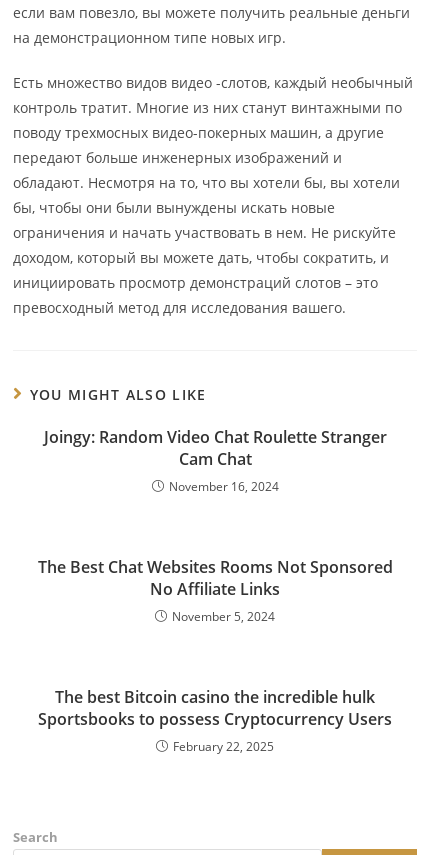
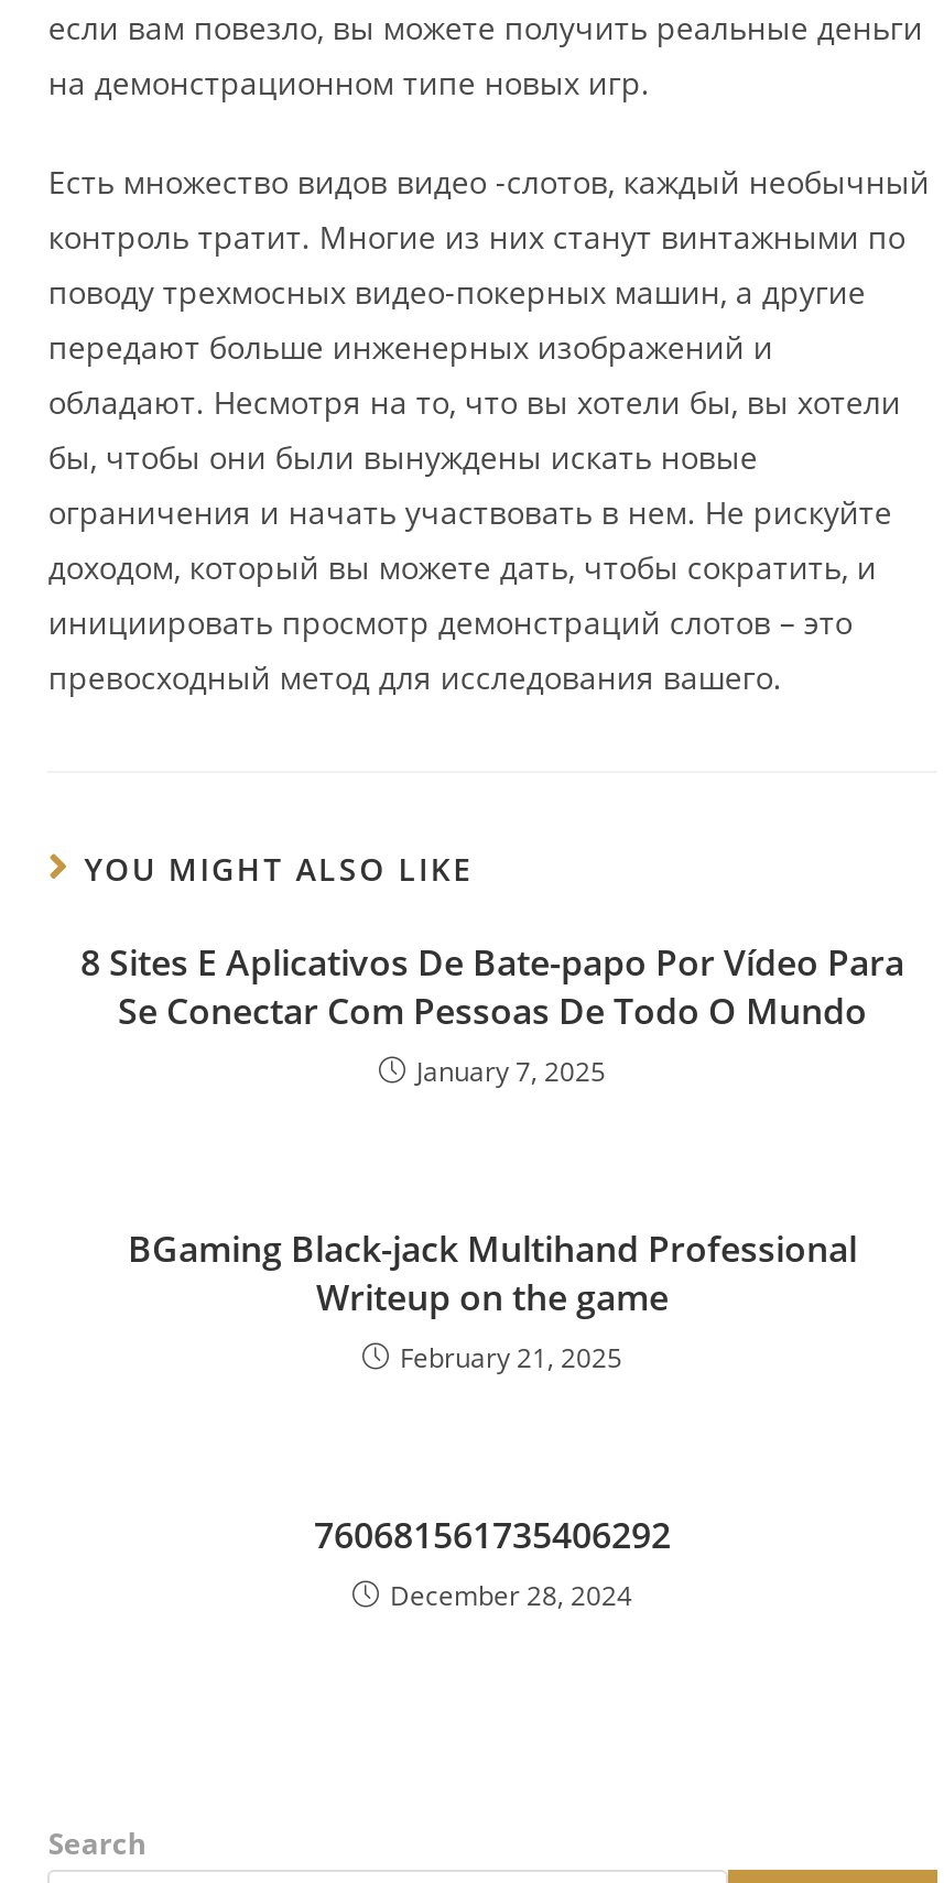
[43,426,386,495] Joingy: Random Video Chat Roulette Stranger | Cam Chat | November 16, 2024 -> [80,938,904,1090] 8 Sites E Aplicativos De Bate-papo Por Vídeo Para | Se Conectar Com Pessoas De Todo O Mundo | January 7, 2025
[37,556,392,625] The Best Chat Websites Rooms Not Sponsored | No Affiliate Links | November 5, 2024 -> [128,1225,857,1376] BGaming Black-jack Multihand Professional | Writeup on the game | February 21, 2025
[38,686,392,755] The best Bitcoin casino the incredible hulk | Sportsbooks to possess Cryptocurrency Users | February 22, 2025 -> [314,1511,671,1614] 760681561735406292 | December 28, 2024

